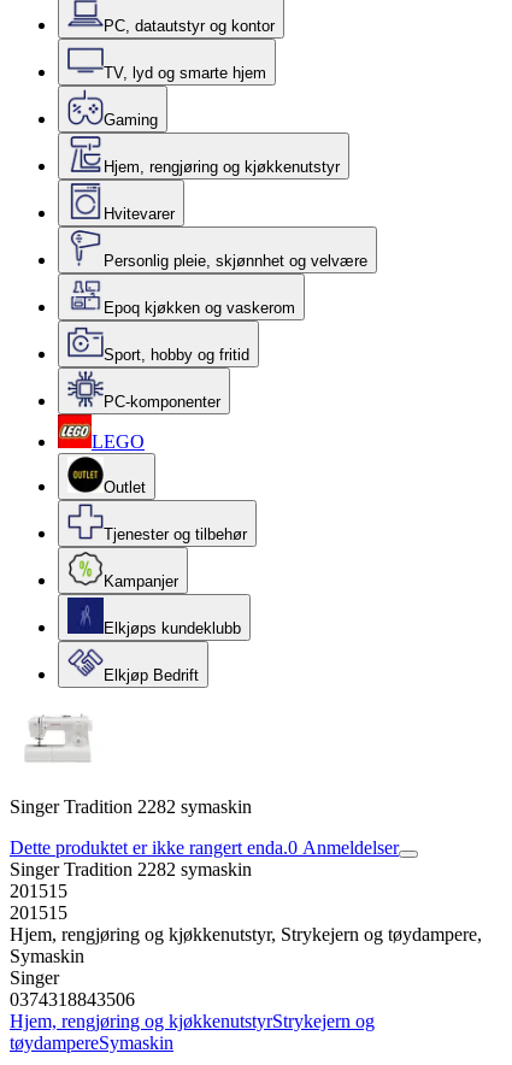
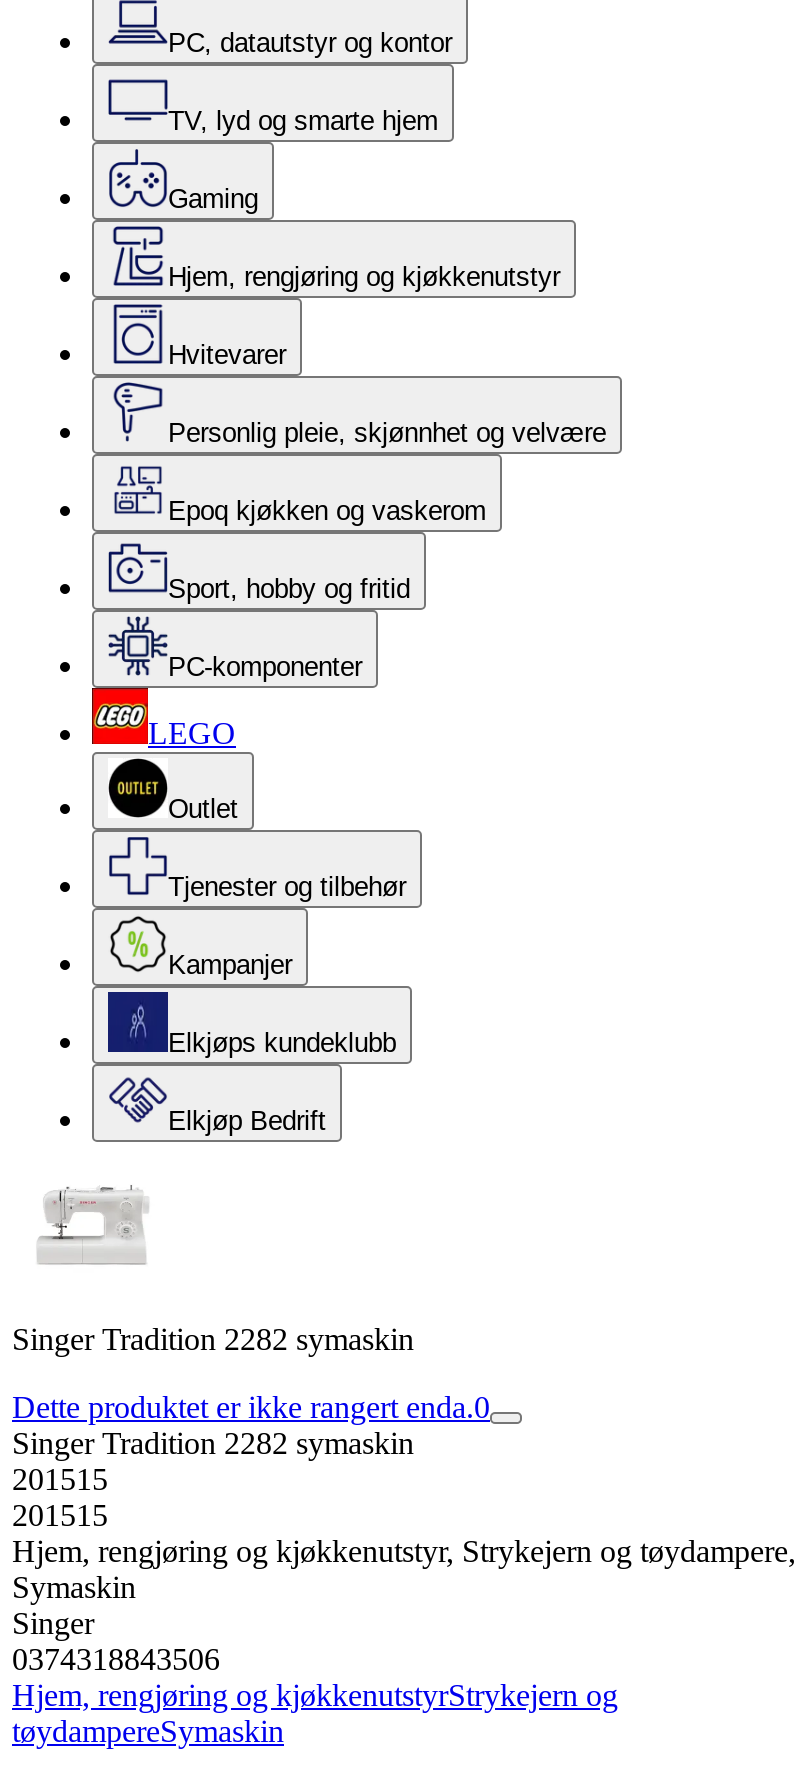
[10,837,399,858] Dette produktet er ikke rangert enda.0 Anmeldelser -> [12,1390,490,1424] Dette produktet er ikke rangert enda.0

